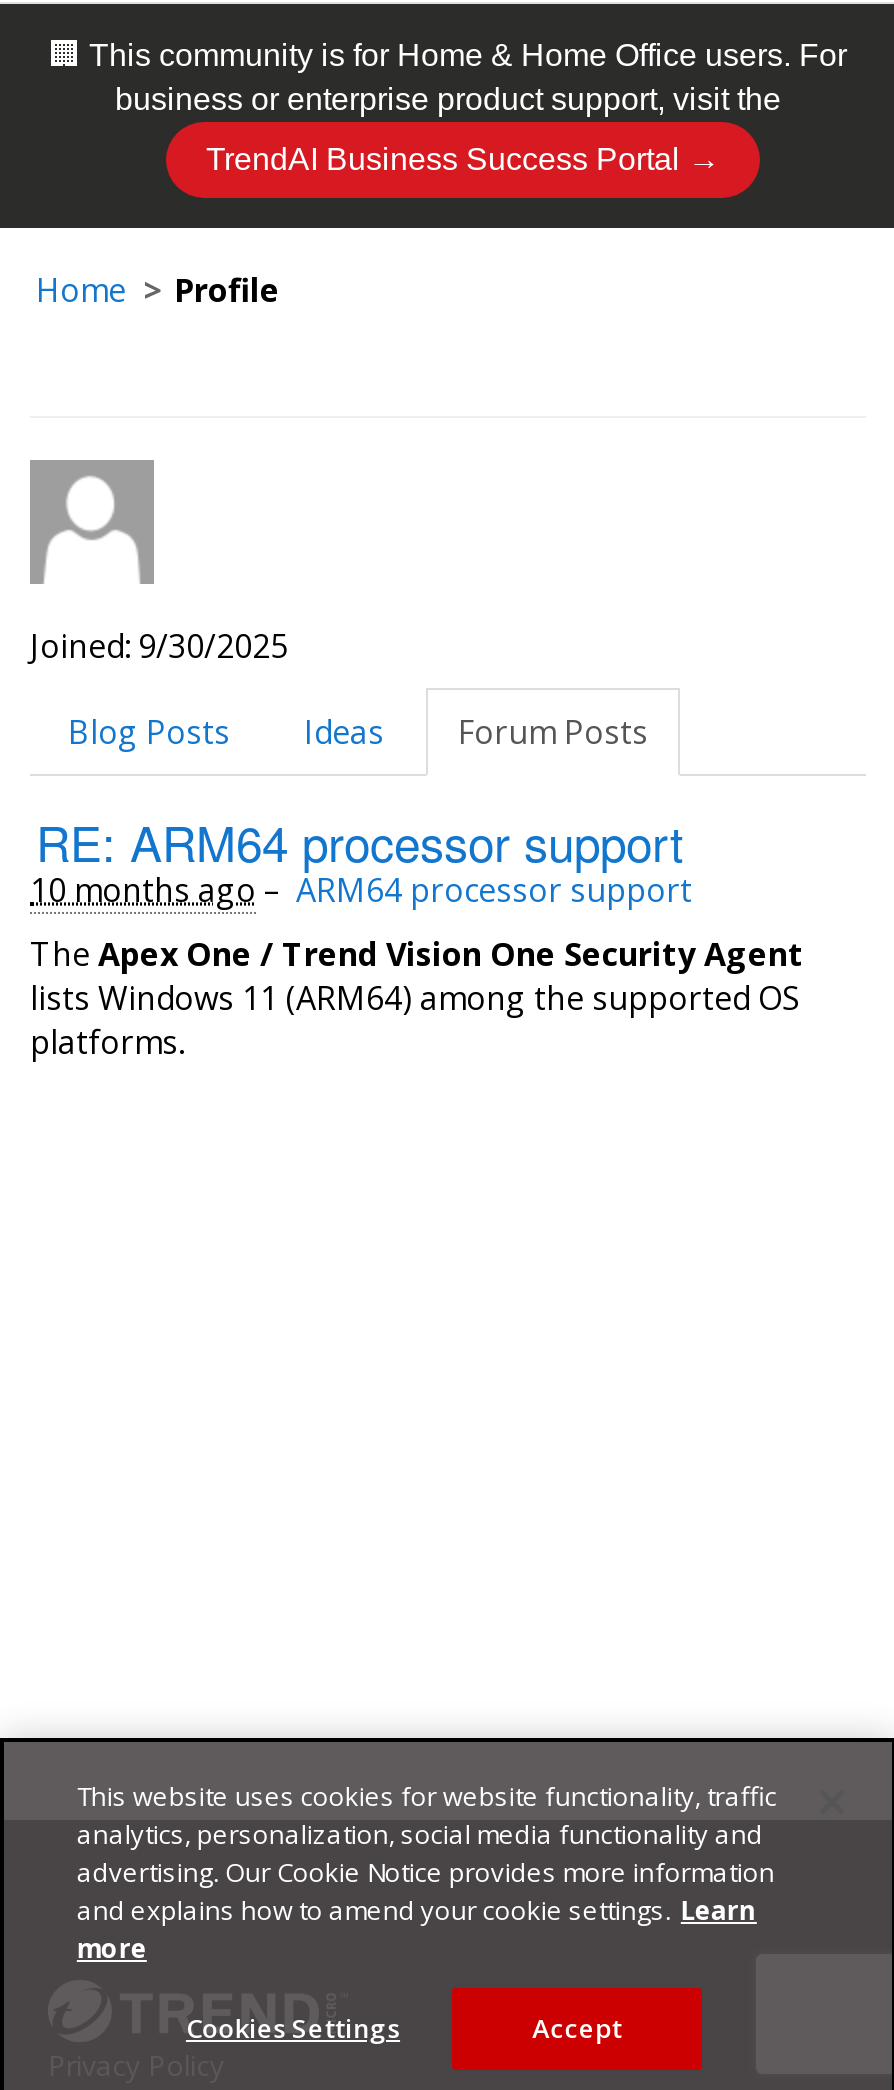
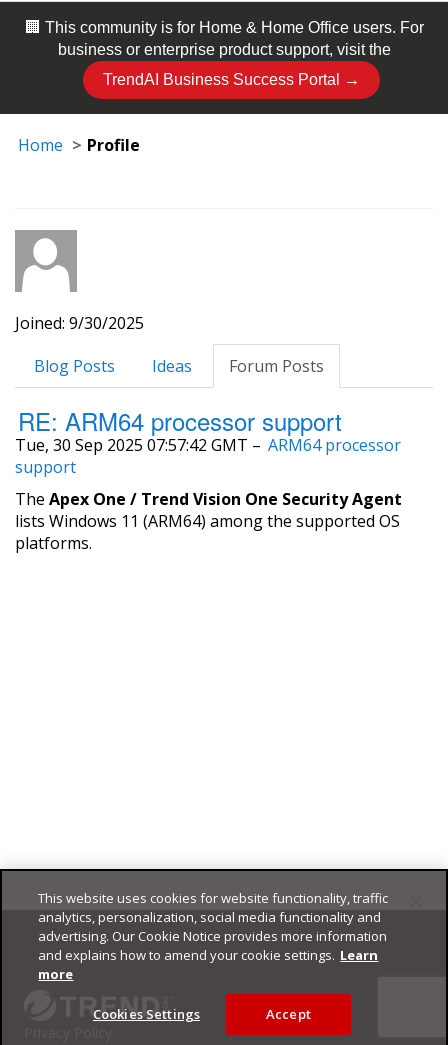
[30,868,692,912] 10 months ago – ARM64 processor support -> [15,434,401,478] Tue, 30 Sep 2025 07:57:42 GMT – ARM64 processor | support
moved [30,932,804,1064] -> [15,488,402,554]: The Apex One / Trend Vision One Security Agent | lists Windows 11 (ARM64) among the supported OS | platforms.

